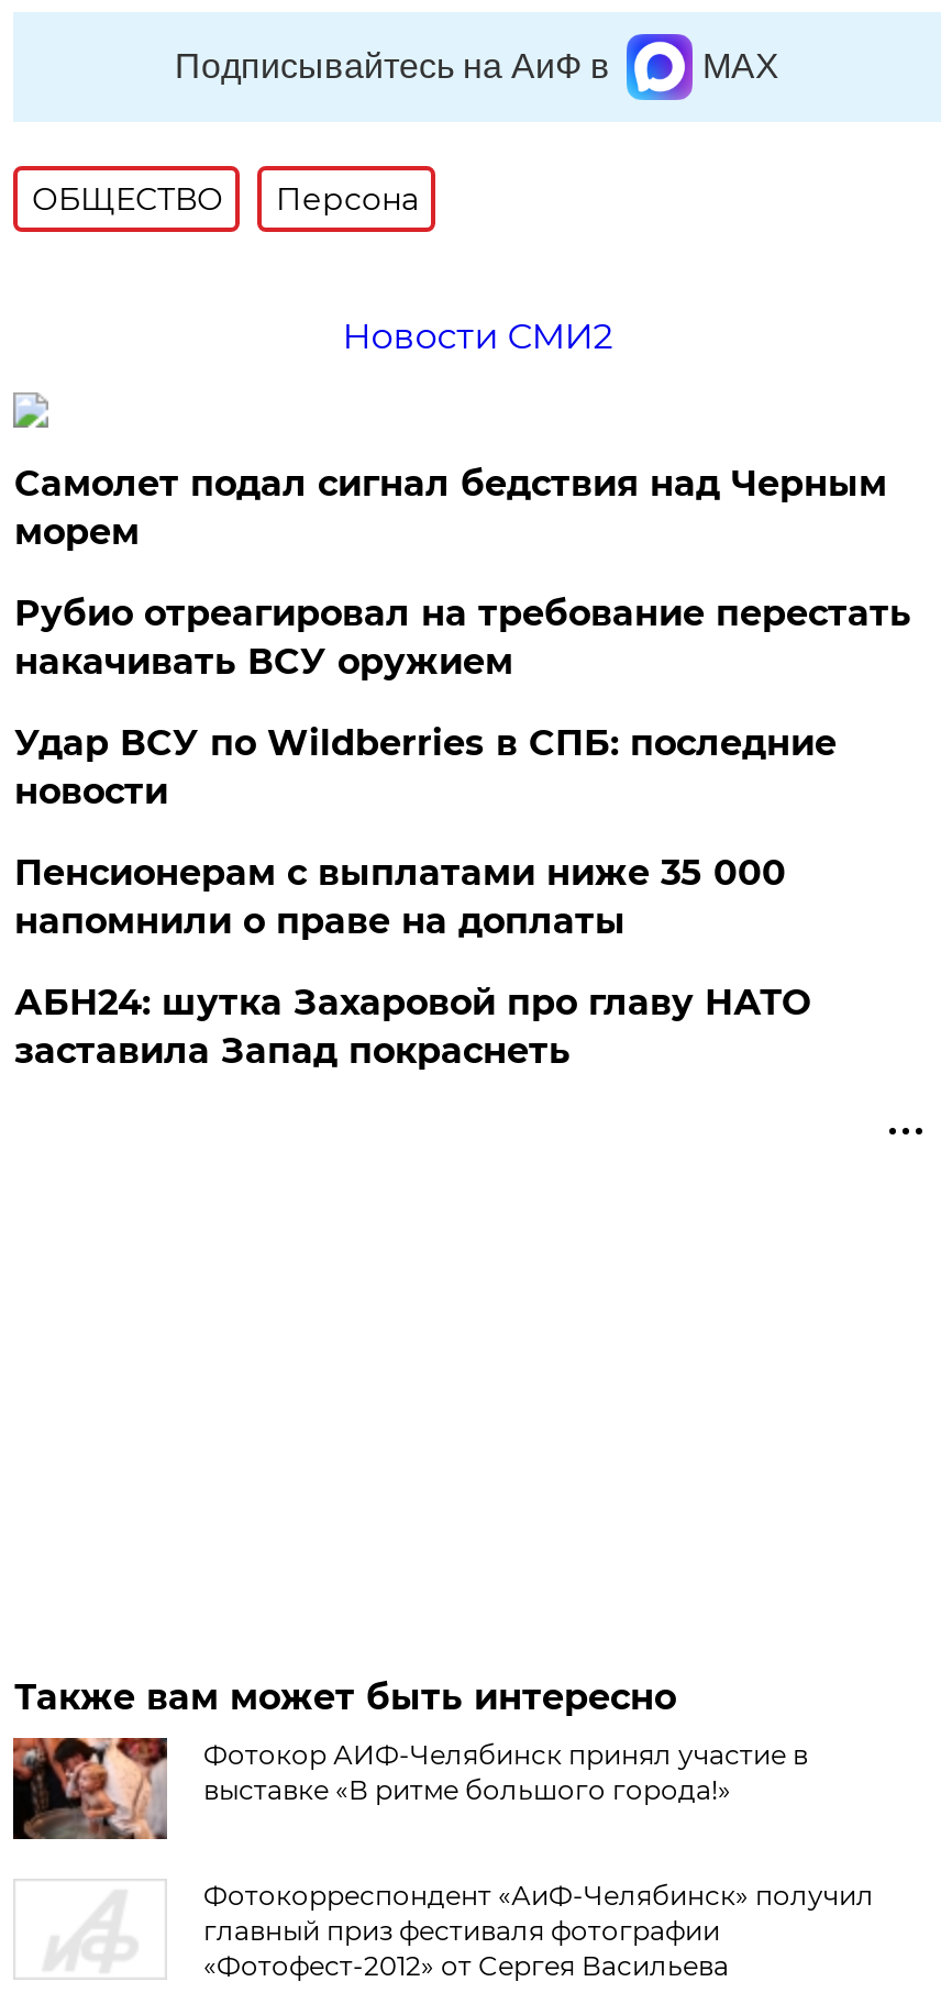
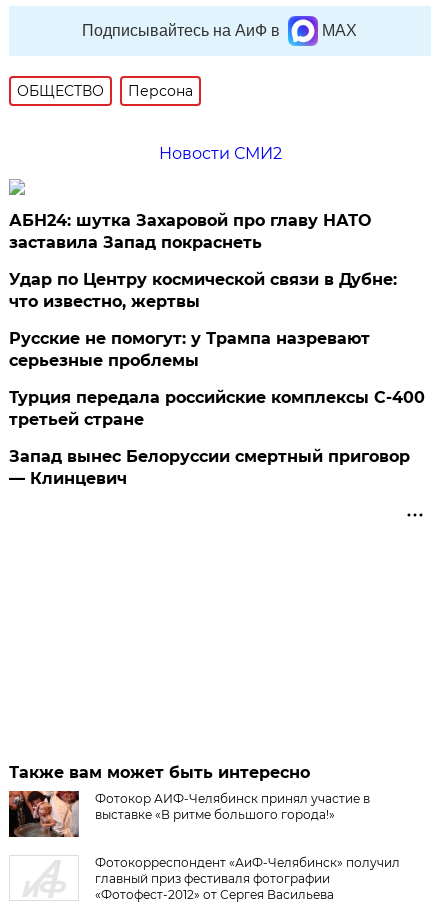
[14,463,911,942] Самолет подал сигнал бедствия над Черным | морем | Рубио отреагировал на требование перестать | накачивать ВСУ оружием | Удар ВСУ по Wildberries в СПБ: последние | новости | Пенсионерам с выплатами ниже 35 000 | напомнили о праве на доплаты -> none
moved [14,981,810,1072] -> [9,211,371,252]: АБН24: шутка Захаровой про главу НАТО | заставила Запад покраснеть
none -> [9,270,425,488] Удар по Центру космической связи в Дубне: | что известно, жертвы | Русские не помогут: у Трампа назревают | серьезные проблемы | Турция передала российские комплексы С-400 | третьей стране | Запад вынес Белоруссии смертный приговор | — Клинцевич

